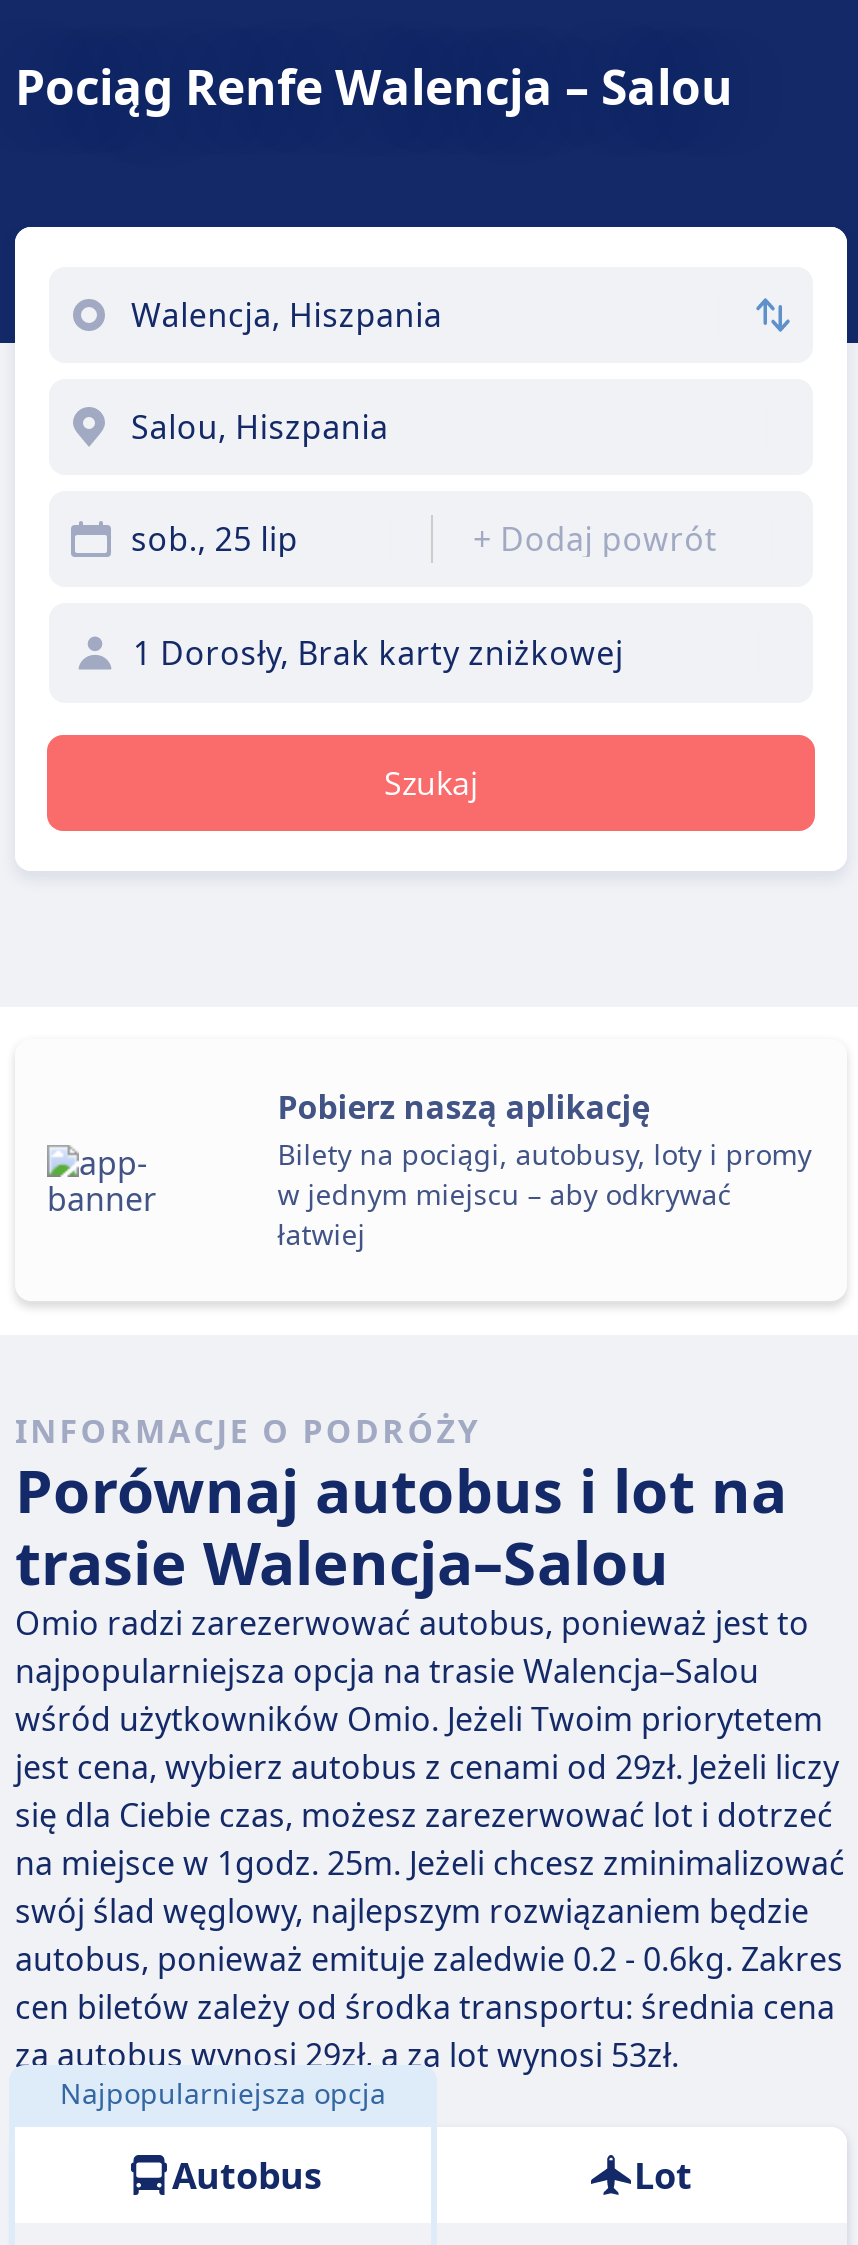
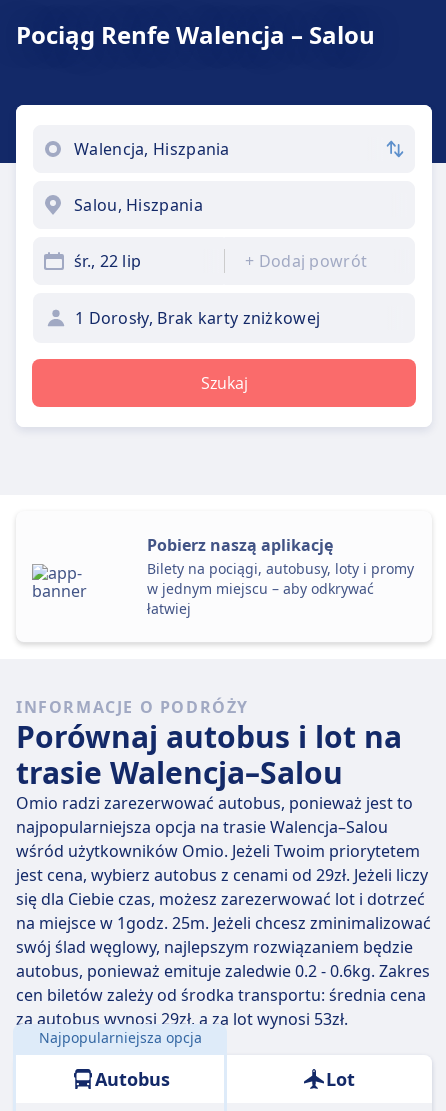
[131,517,298,561] sob., 25 lip -> [74,250,141,272] śr., 22 lip

